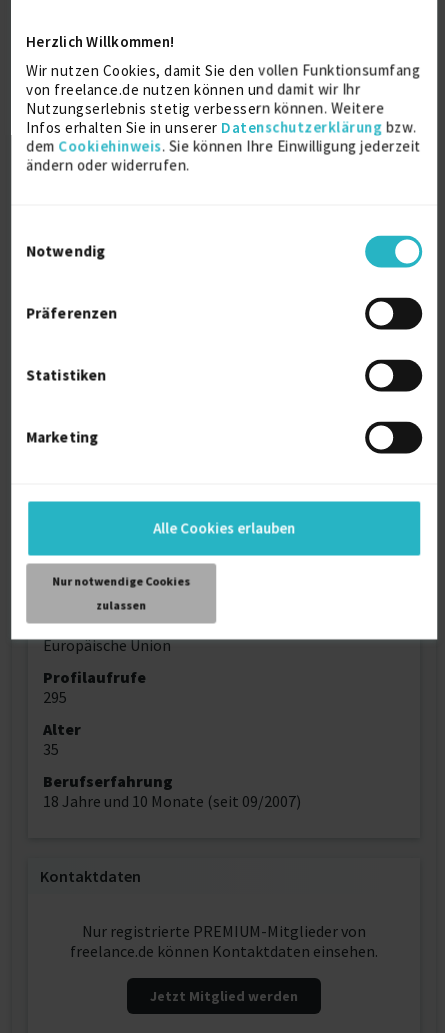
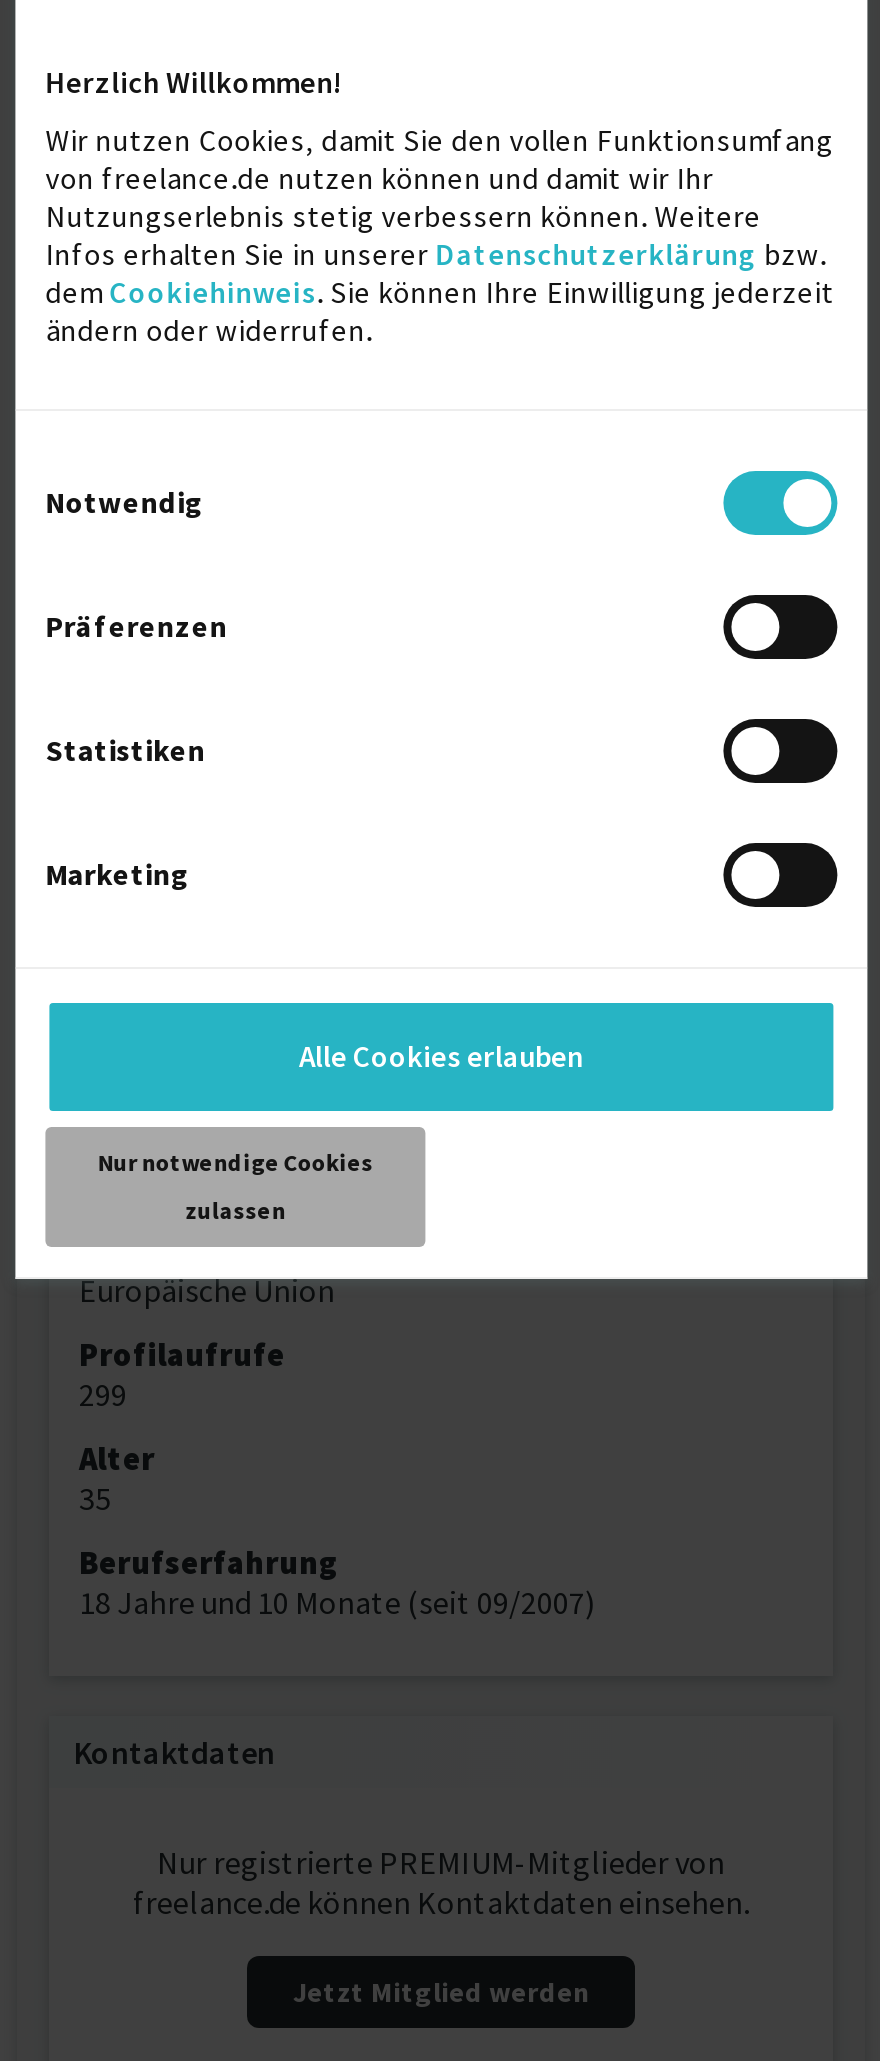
[43,687,67,707] 295 -> [79,1374,127,1414] 299

